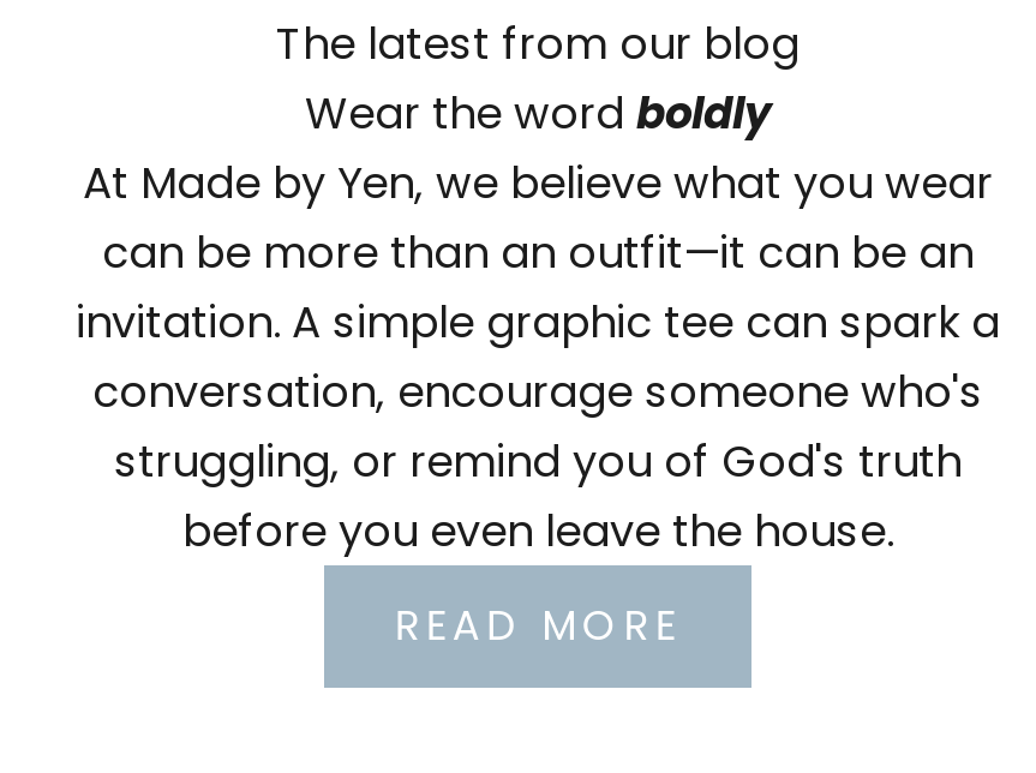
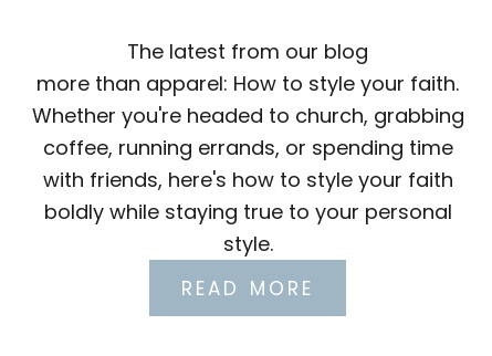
moved [276,13,800,73] -> [127,38,368,66]: The latest from our blog
[76,83,1000,561] Wear the word boldly | At Made by Yen, we believe what you wear | can be more than an outfit—it can be an | invitation. A simple graphic tee can spark a | conversation, encourage someone who's | struggling, or remind you of God's truth | before you even leave the house. -> [32,70,464,258] more than apparel: How to style your faith. | Whether you're headed to church, grabbing | coffee, running errands, or spending time | with friends, here's how to style your faith | boldly while staying true to your personal | style.

